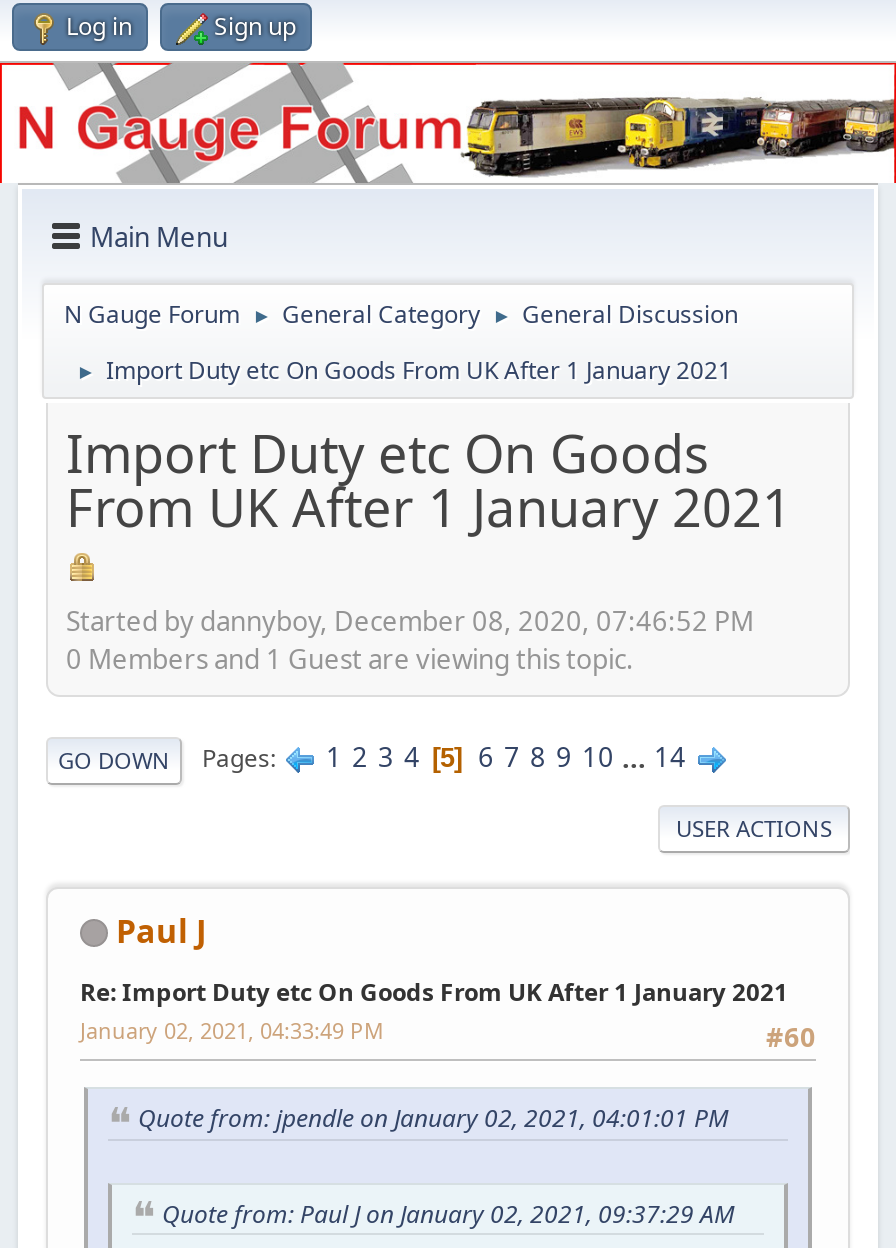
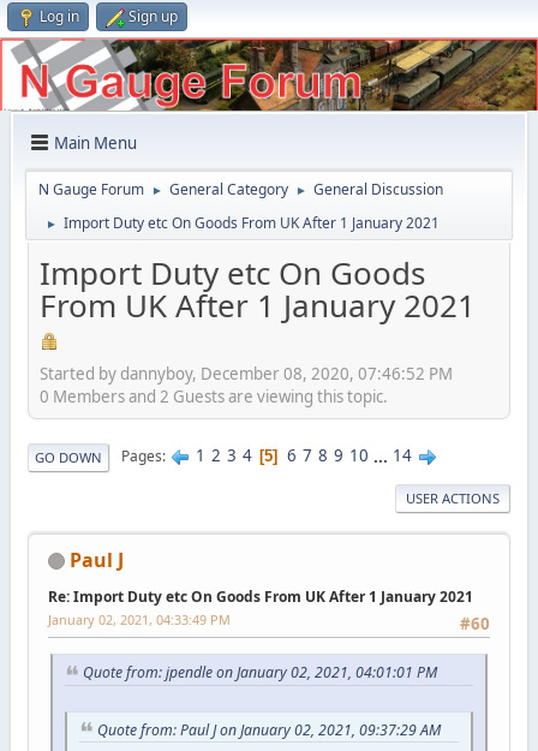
[18,61,890,185] [image] -> [11,37,534,112] [image]
[66,640,634,676] 0 Members and 1 Guest are viewing this topic. -> [40,385,388,407] 0 Members and 2 Guests are viewing this topic.

